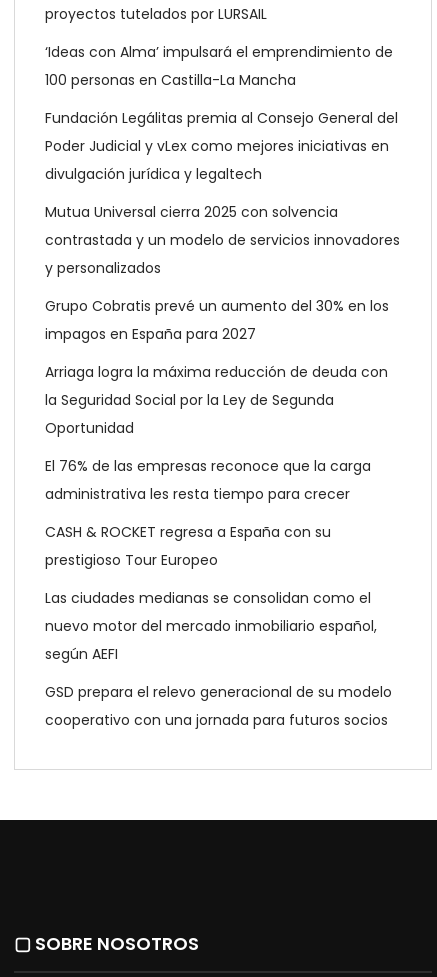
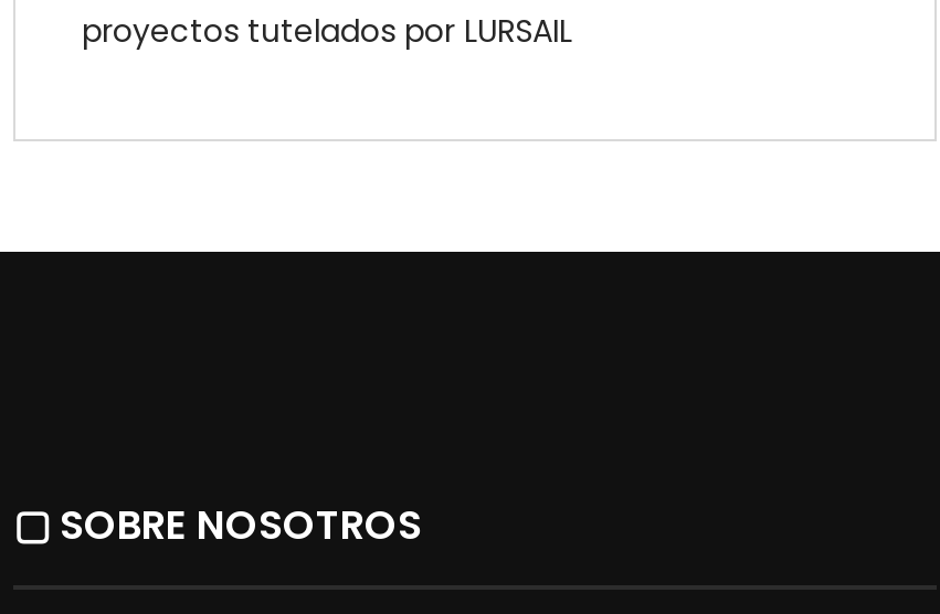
[45,42,400,730] ‘Ideas con Alma’ impulsará el emprendimiento de | 100 personas en Castilla-La Mancha | Fundación Legálitas premia al Consejo General del | Poder Judicial y vLex como mejores iniciativas en | divulgación jurídica y legaltech | Mutua Universal cierra 2025 con solvencia | contrastada y un modelo de servicios innovadores | y personalizados | Grupo Cobratis prevé un aumento del 30% en los | impagos en España para 2027 | Arriaga logra la máxima reducción de deuda con | la Seguridad Social por la Ley de Segunda | Oportunidad | El 76% de las empresas reconoce que la carga | administrativa les resta tiempo para crecer | CASH & ROCKET regresa a España con su | prestigioso Tour Europeo | Las ciudades medianas se consolidan como el | nuevo motor del mercado inmobiliario español, | según AEFI | GSD prepara el relevo generacional de su modelo | cooperativo con una jornada para futuros socios -> none

